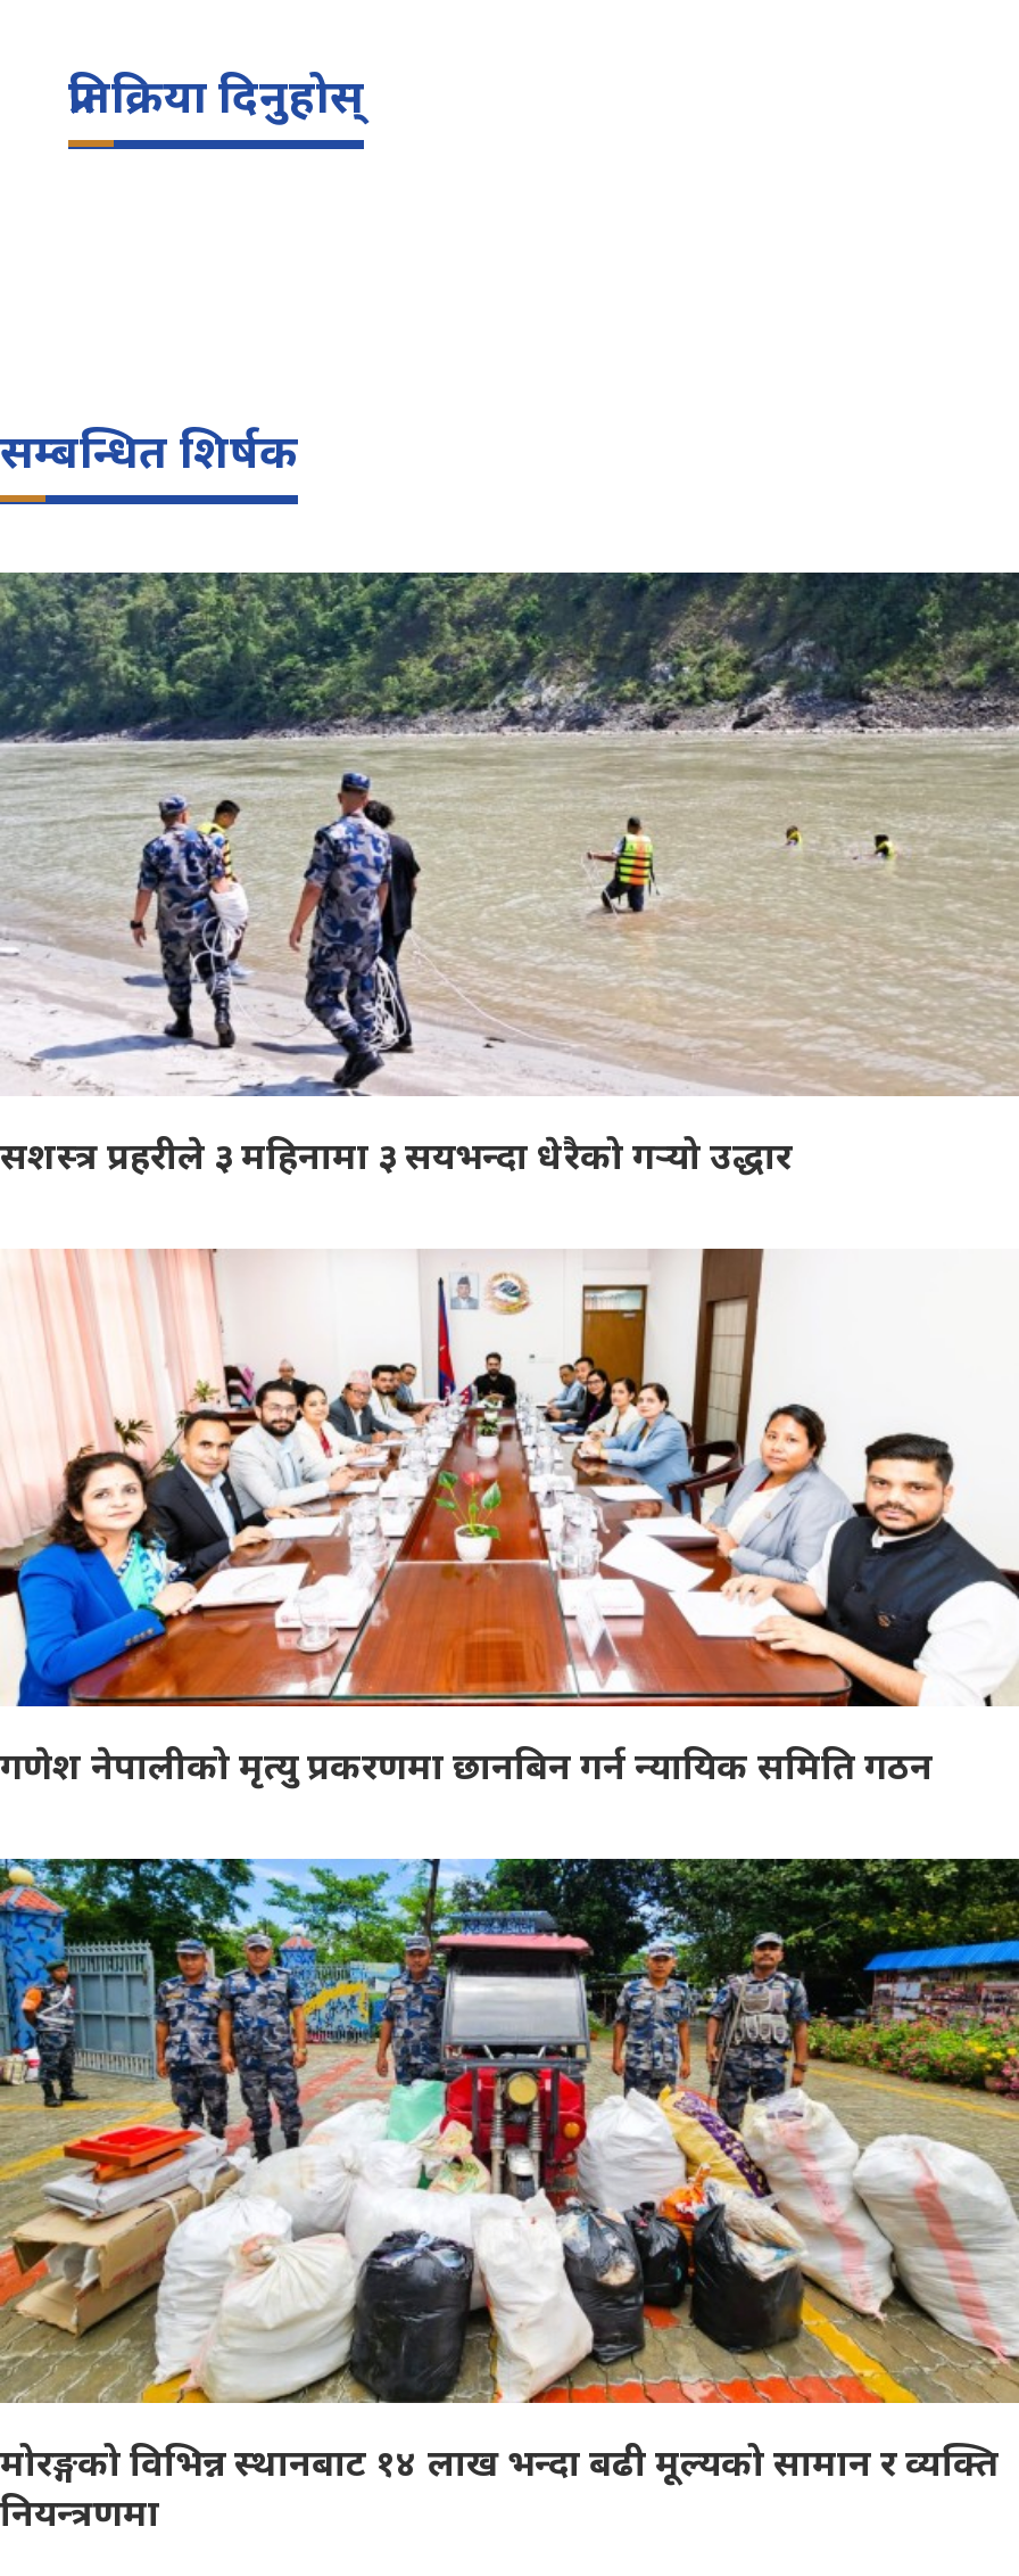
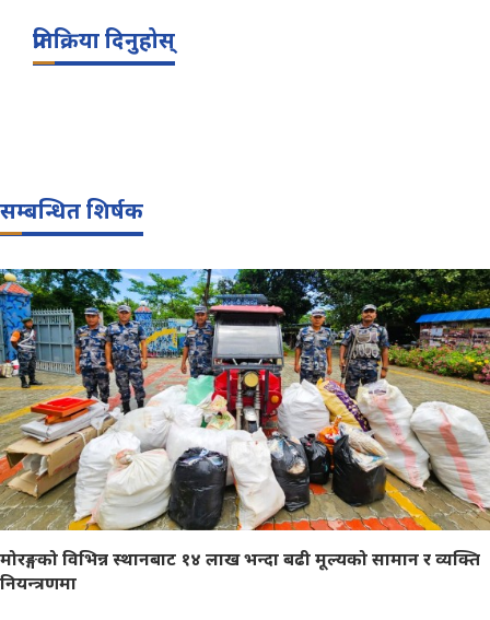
[0,570,1012,1180] [image] | सशस्त्र प्रहरीले ३ महिनामा ३ सयभन्दा धेरैको गर्‍यो उद्धार -> none
[0,1246,1012,1790] [image] | गणेश नेपालीको मृत्यु प्रकरणमा छानबिन गर्न न्यायिक समिति गठन -> none

